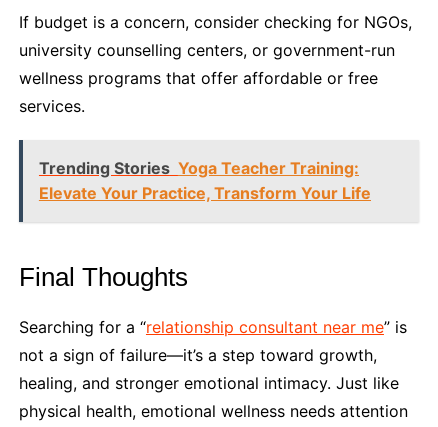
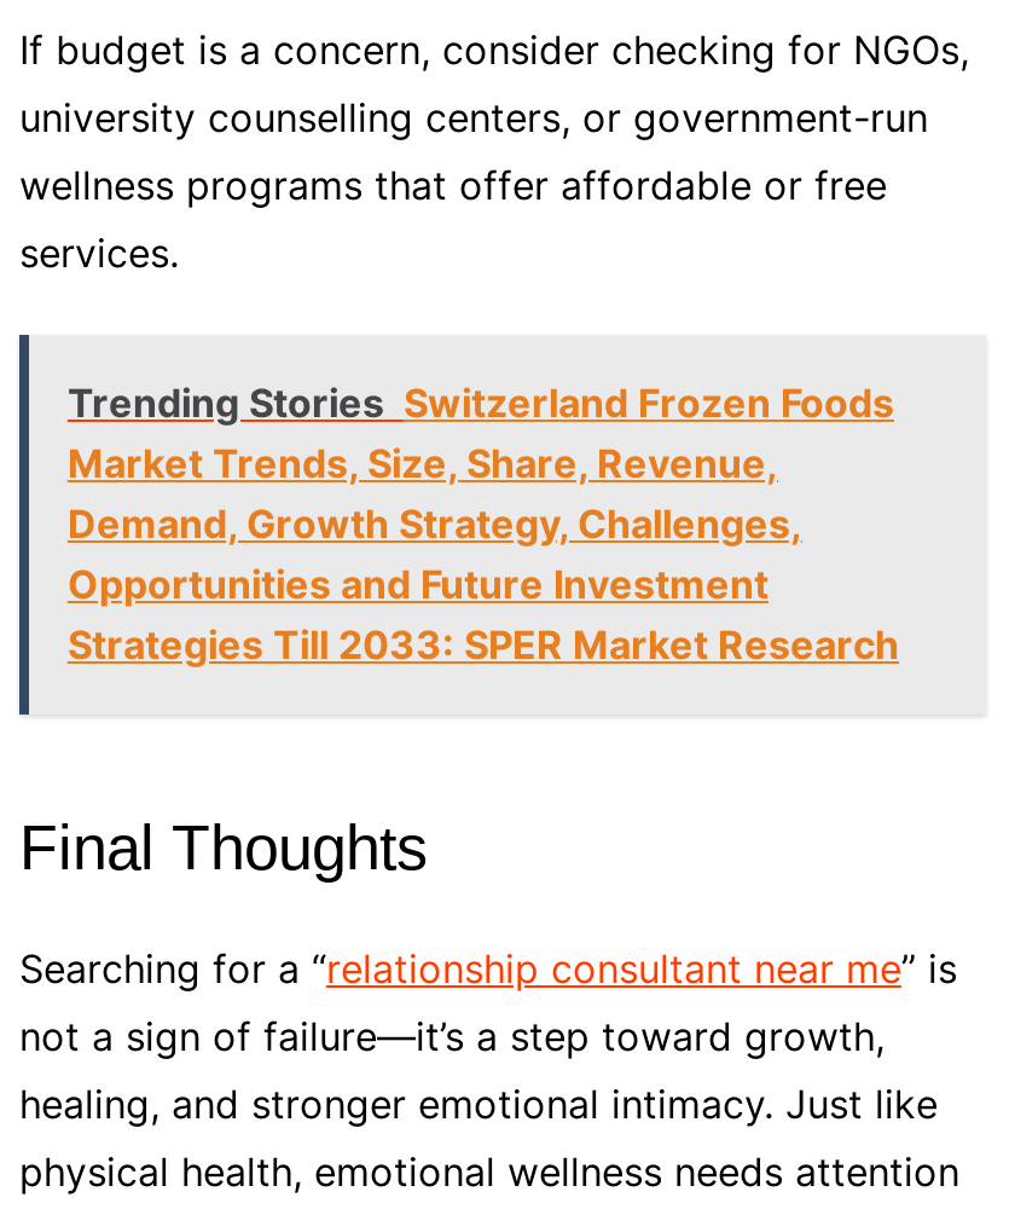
[39,158,371,203] Trending Stories Yoga Teacher Training: | Elevate Your Practice, Transform Your Life -> [68,380,899,670] Trending Stories Switzerland Frozen Foods | Market Trends, Size, Share, Revenue, | Demand, Growth Strategy, Challenges, | Opportunities and Future Investment | Strategies Till 2033: SPER Market Research

